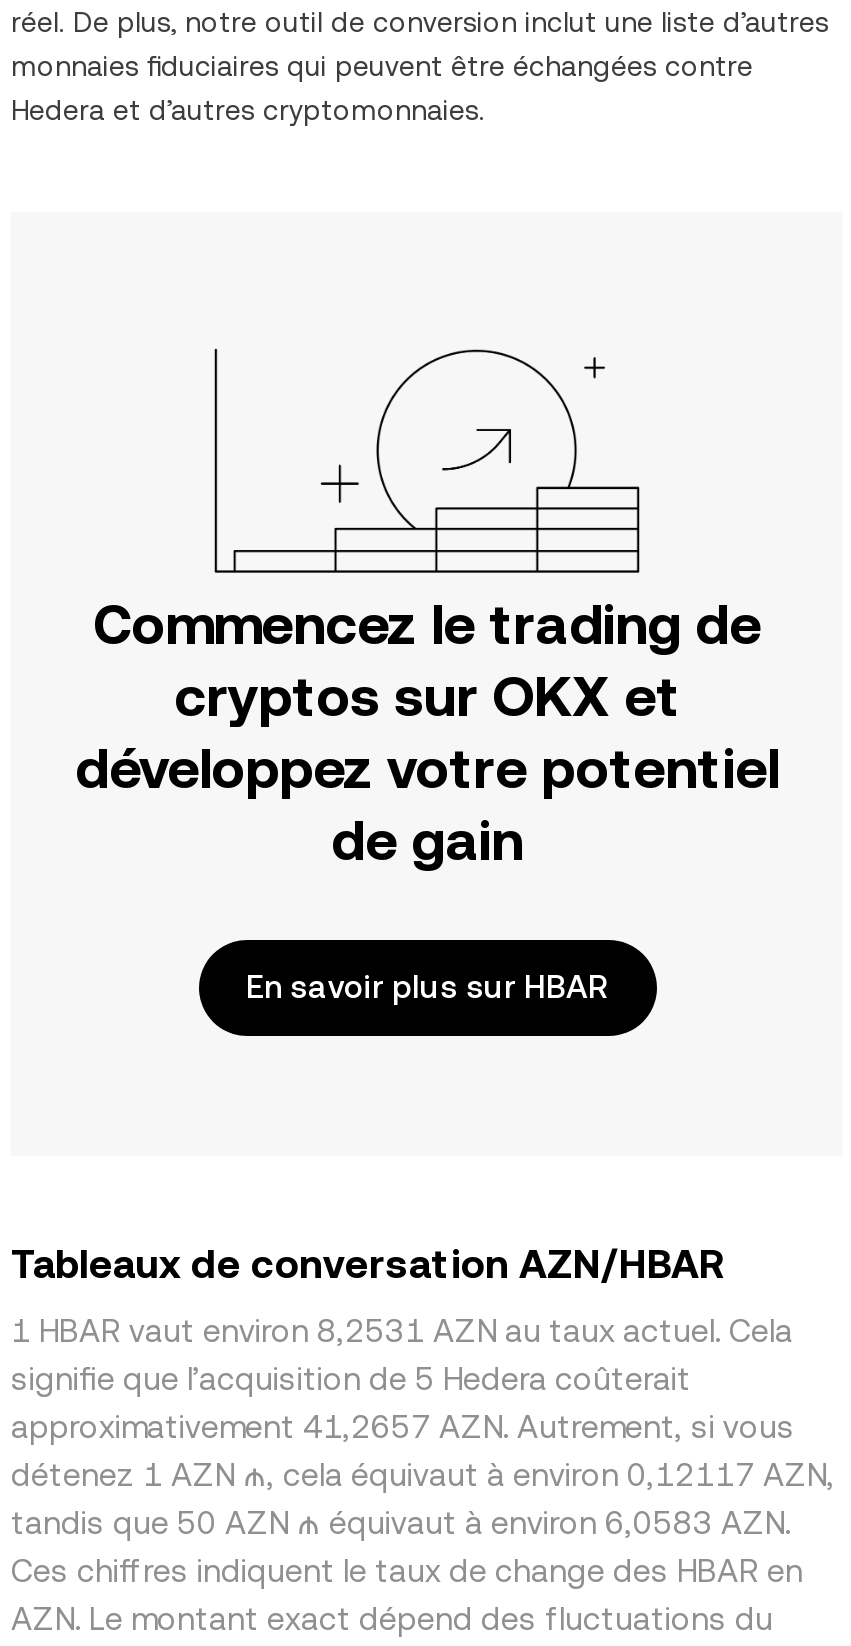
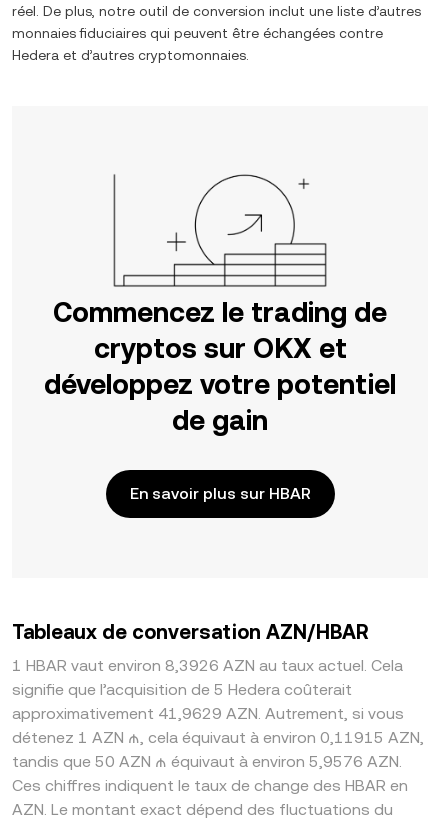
[11,1312,793,1350] 1 HBAR vaut environ 8,2531 AZN au taux actuel. Cela -> [12,656,403,675] 1 HBAR vaut environ 8,3926 AZN au taux actuel. Cela
[11,1408,795,1446] approximativement 41,2657 AZN. Autrement, si vous -> [12,704,404,723] approximativement 41,9629 AZN. Autrement, si vous
[11,1456,835,1494] détenez 1 AZN ₼, cela équivaut à environ 0,12117 AZN, -> [12,728,424,747] détenez 1 AZN ₼, cela équivaut à environ 0,11915 AZN,
[11,1504,791,1542] tandis que 50 AZN ₼ équivaut à environ 6,0583 AZN. -> [12,752,402,771] tandis que 50 AZN ₼ équivaut à environ 5,9576 AZN.

